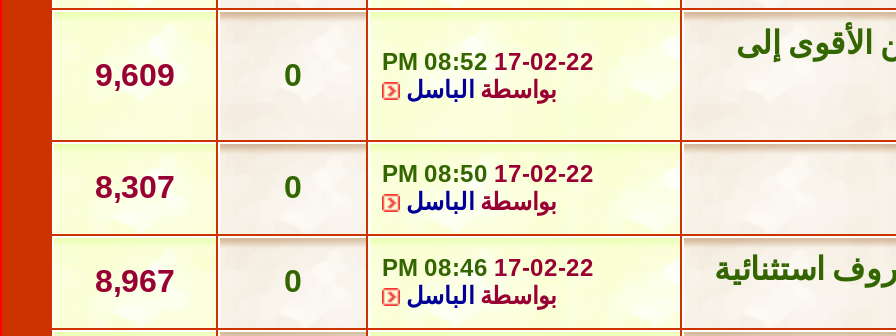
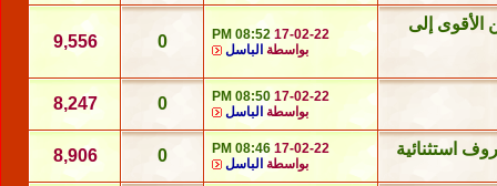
[95,58,175,92] 9,609 -> [53,32,97,51] 9,556
[95,170,175,204] 8,307 -> [53,94,97,113] 8,247
[95,264,175,298] 8,967 -> [53,146,97,165] 8,906

